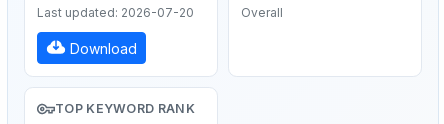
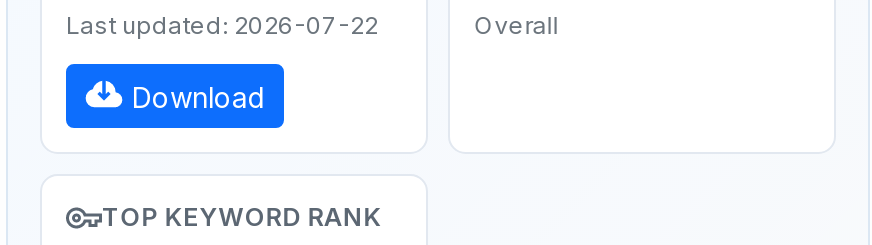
[37,4,194,19] Last updated: 2026-07-20 -> [66,9,378,39] Last updated: 2026-07-22

